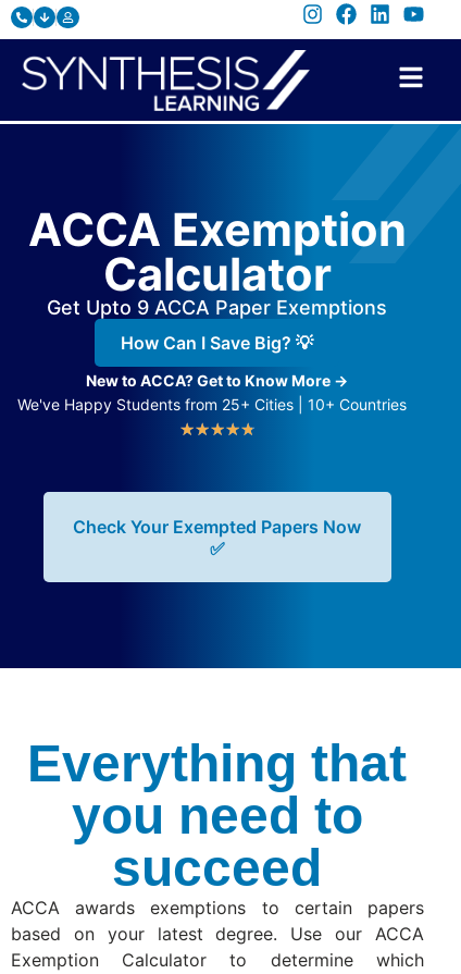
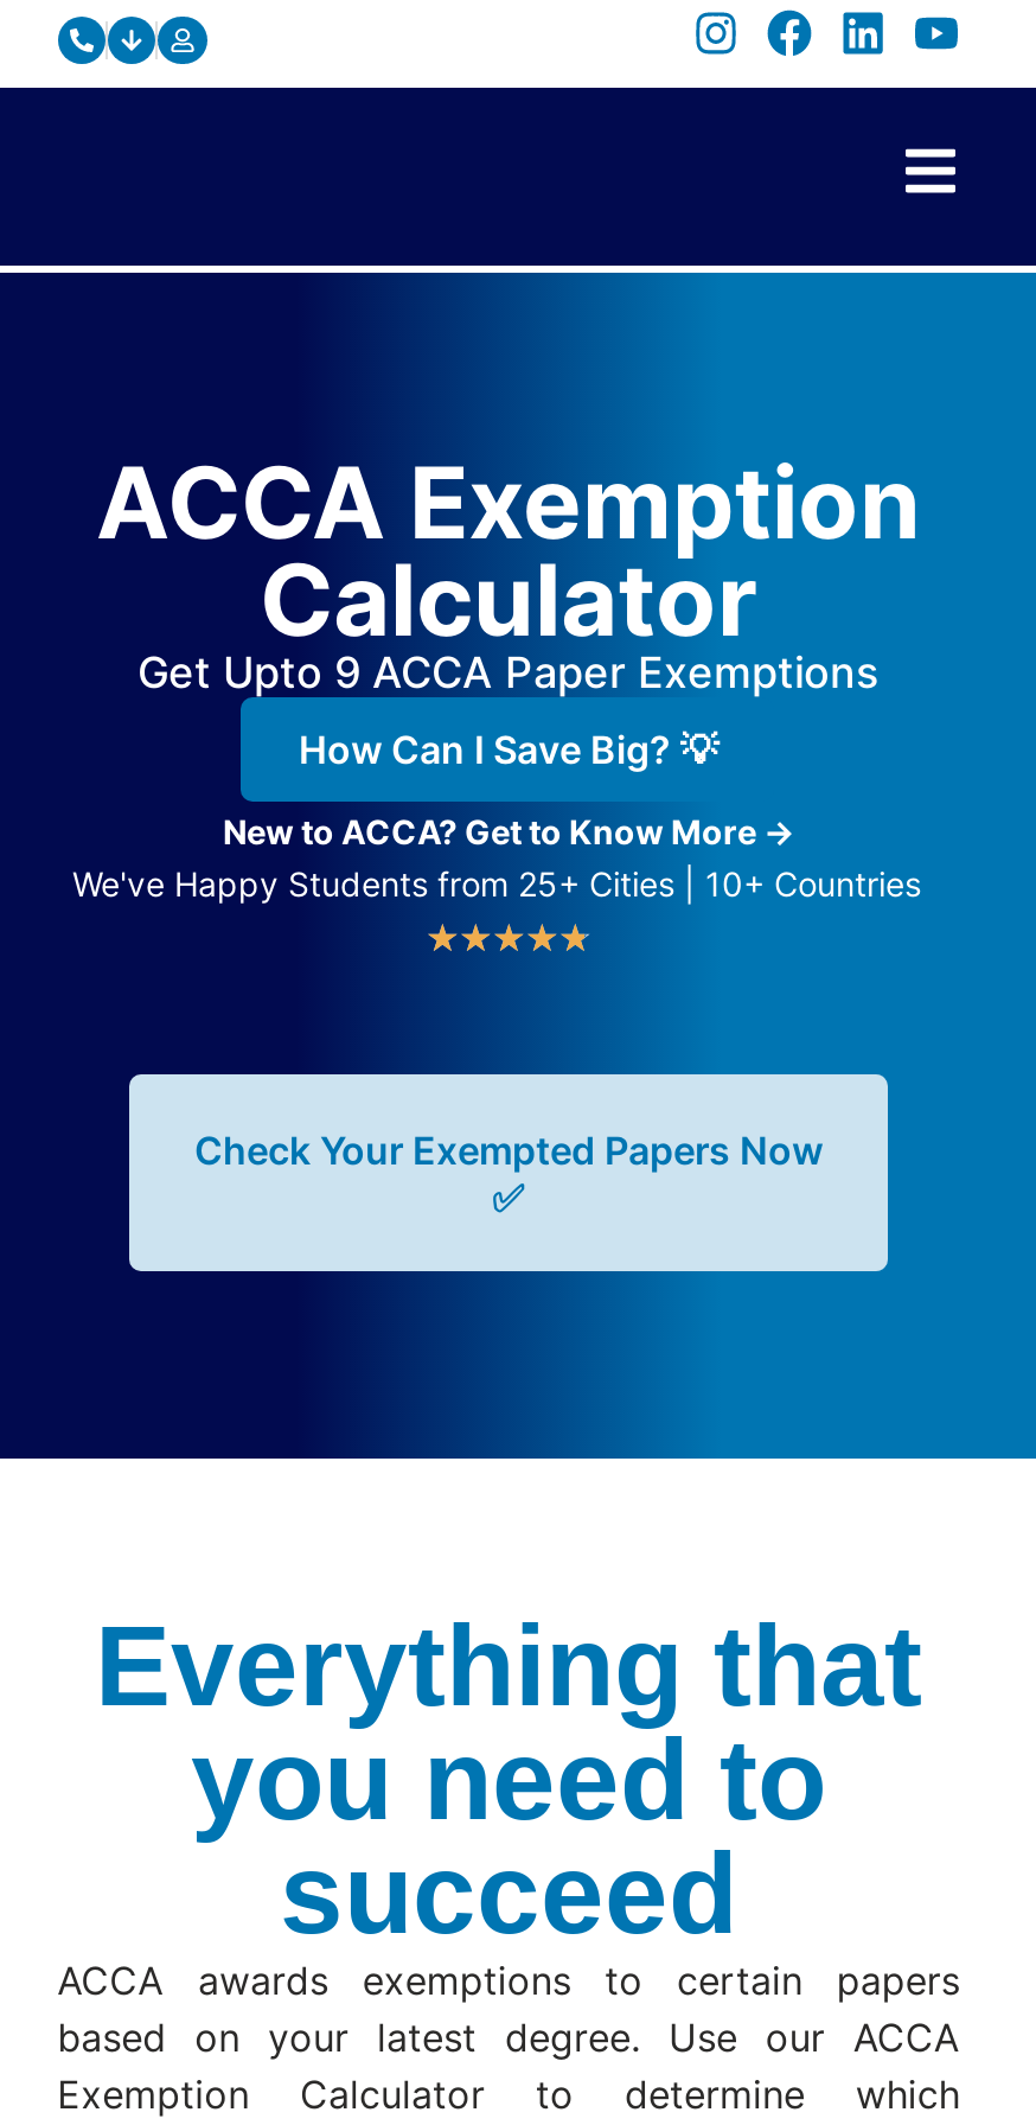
[22,49,310,112] [image] -> none

